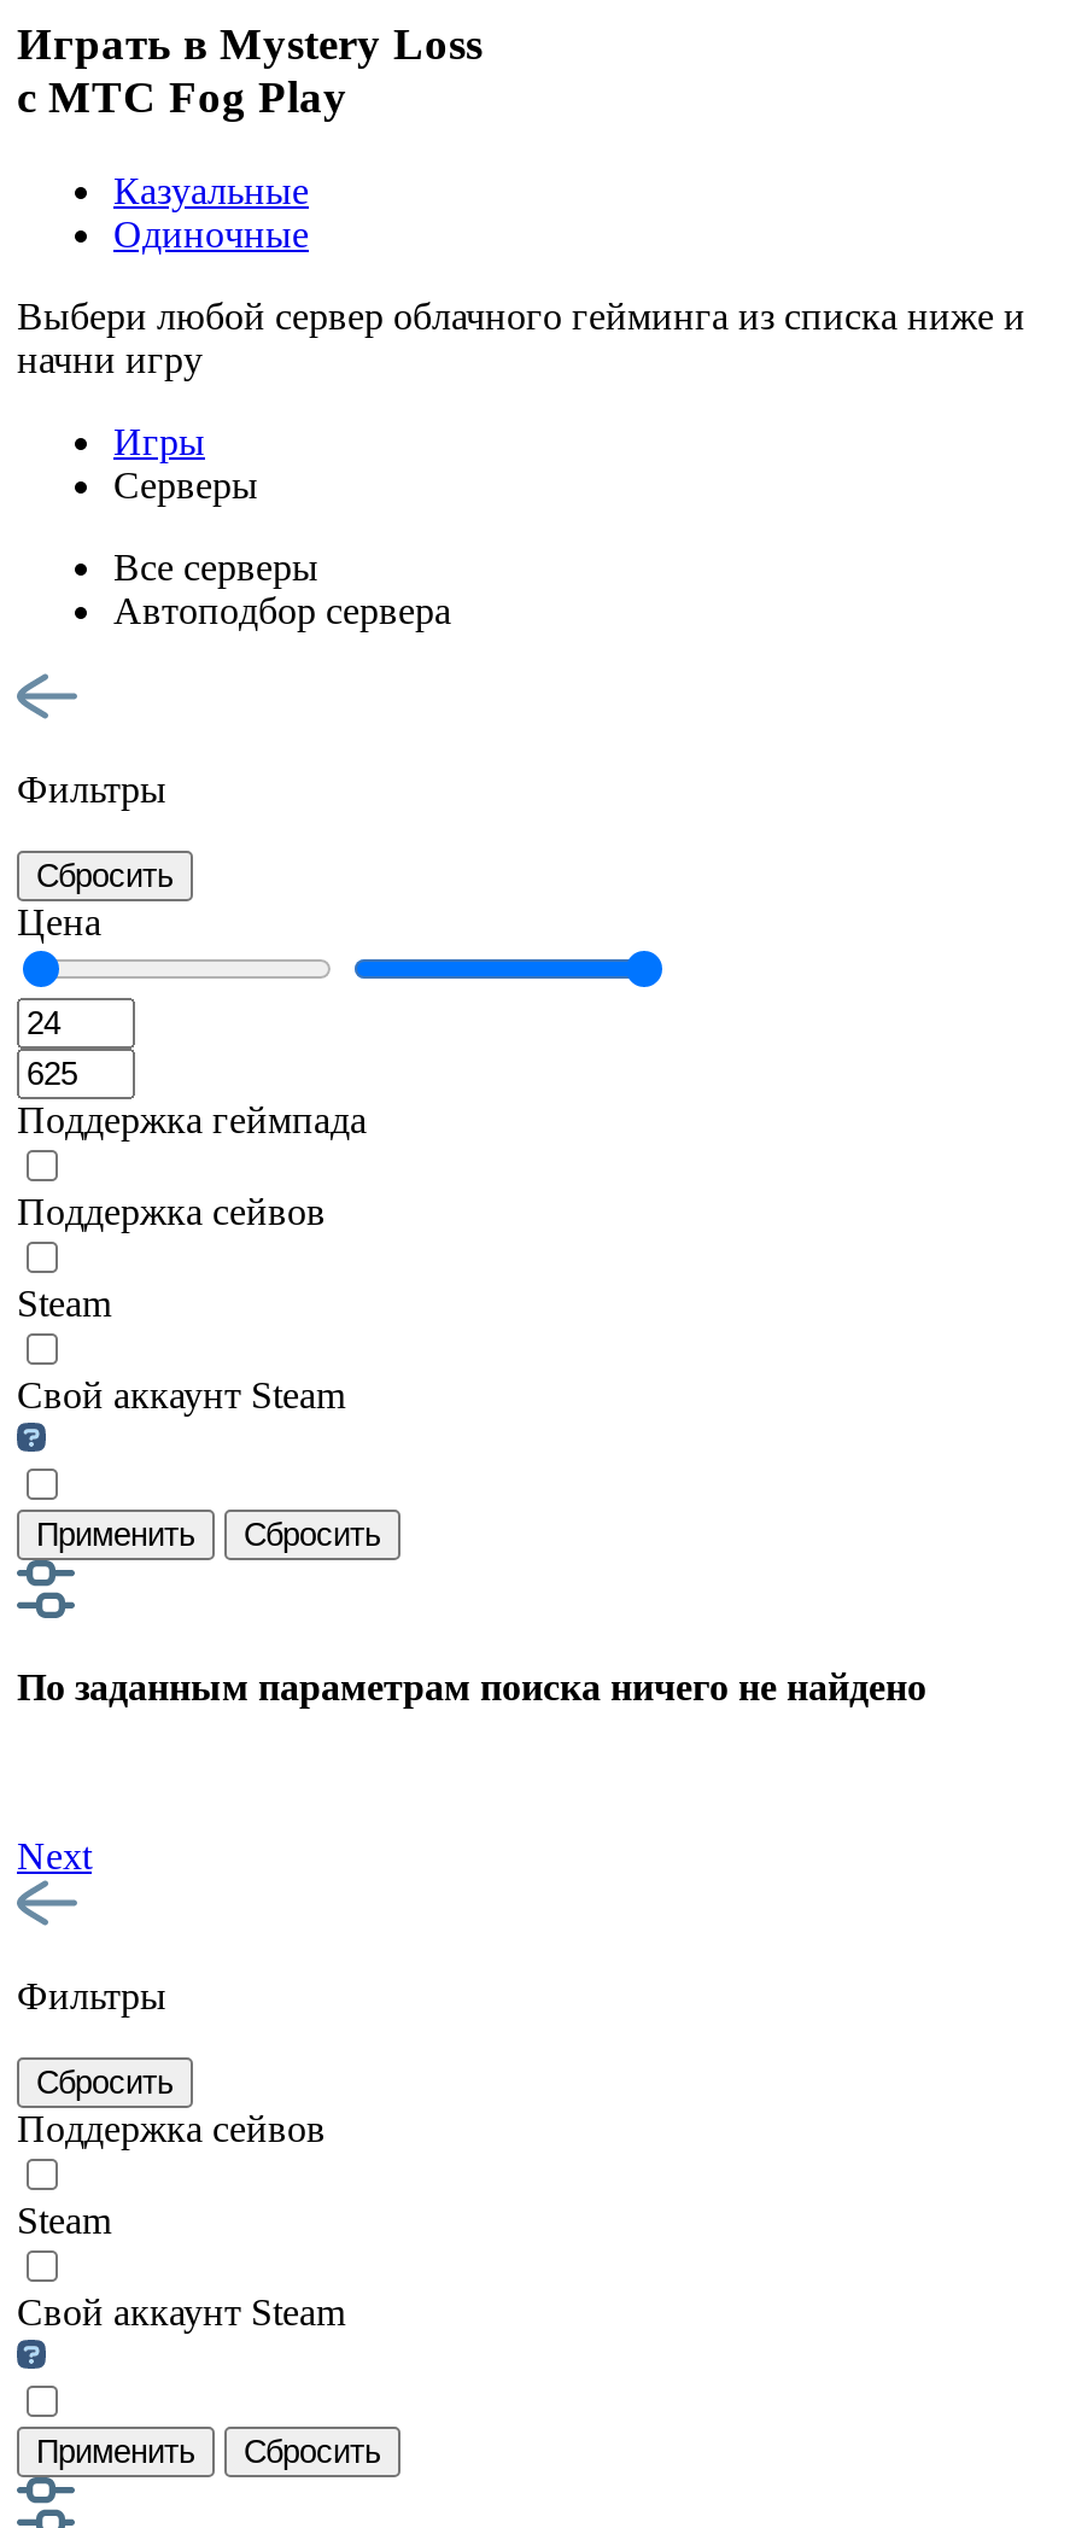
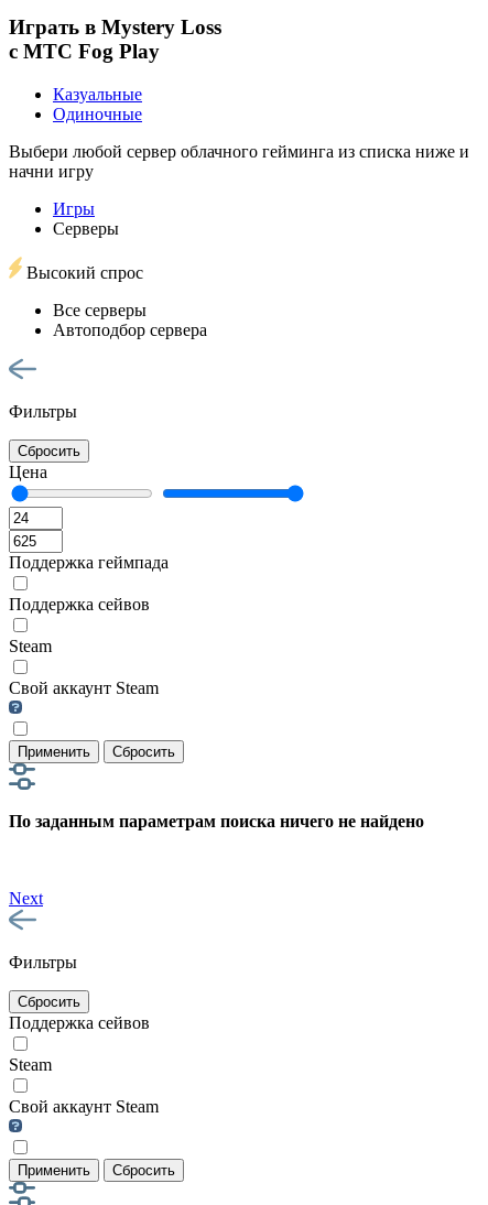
none -> [22,263,143,282] Высокий спрос

